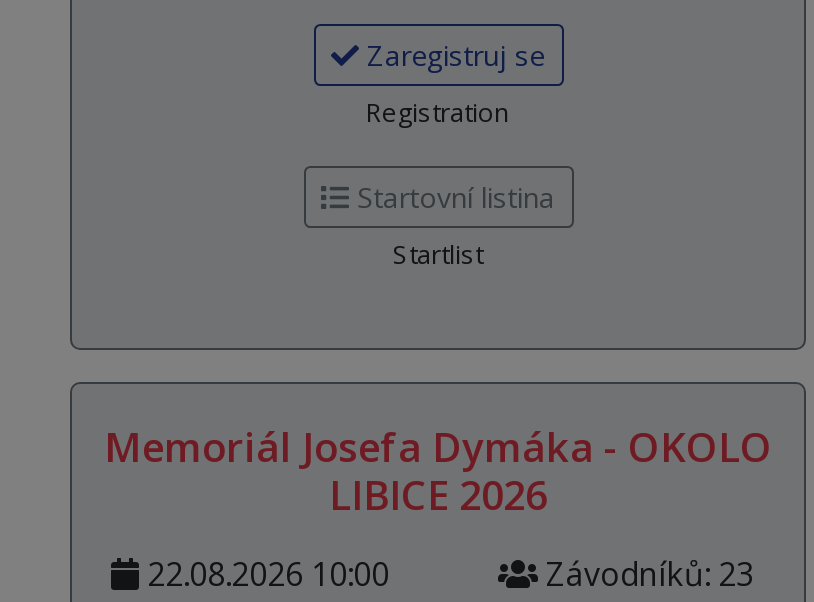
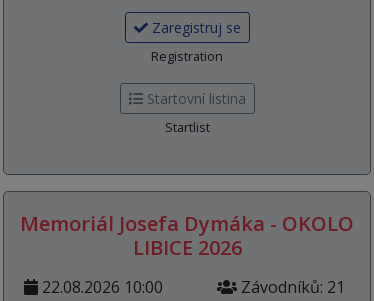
[538,551,754,595] Závodníků: 23 -> [237,276,345,298] Závodníků: 21

